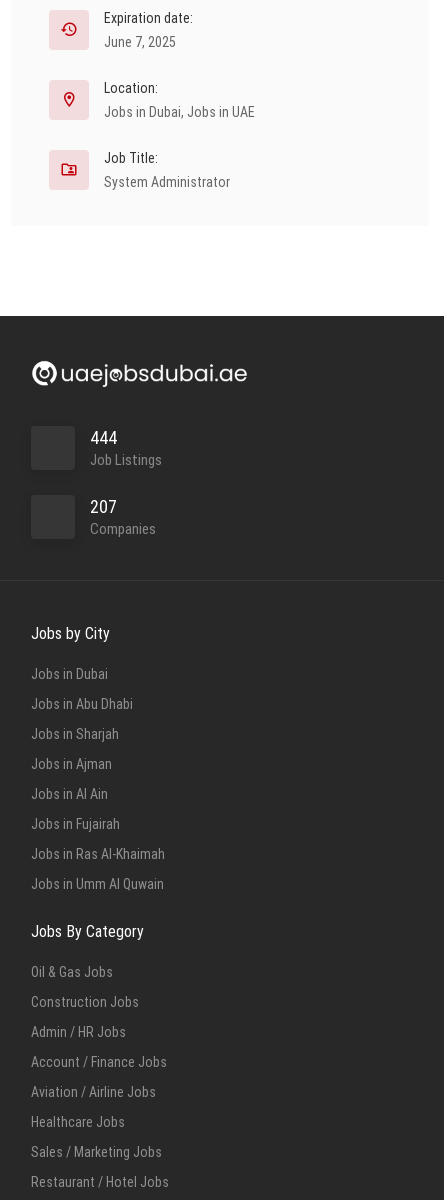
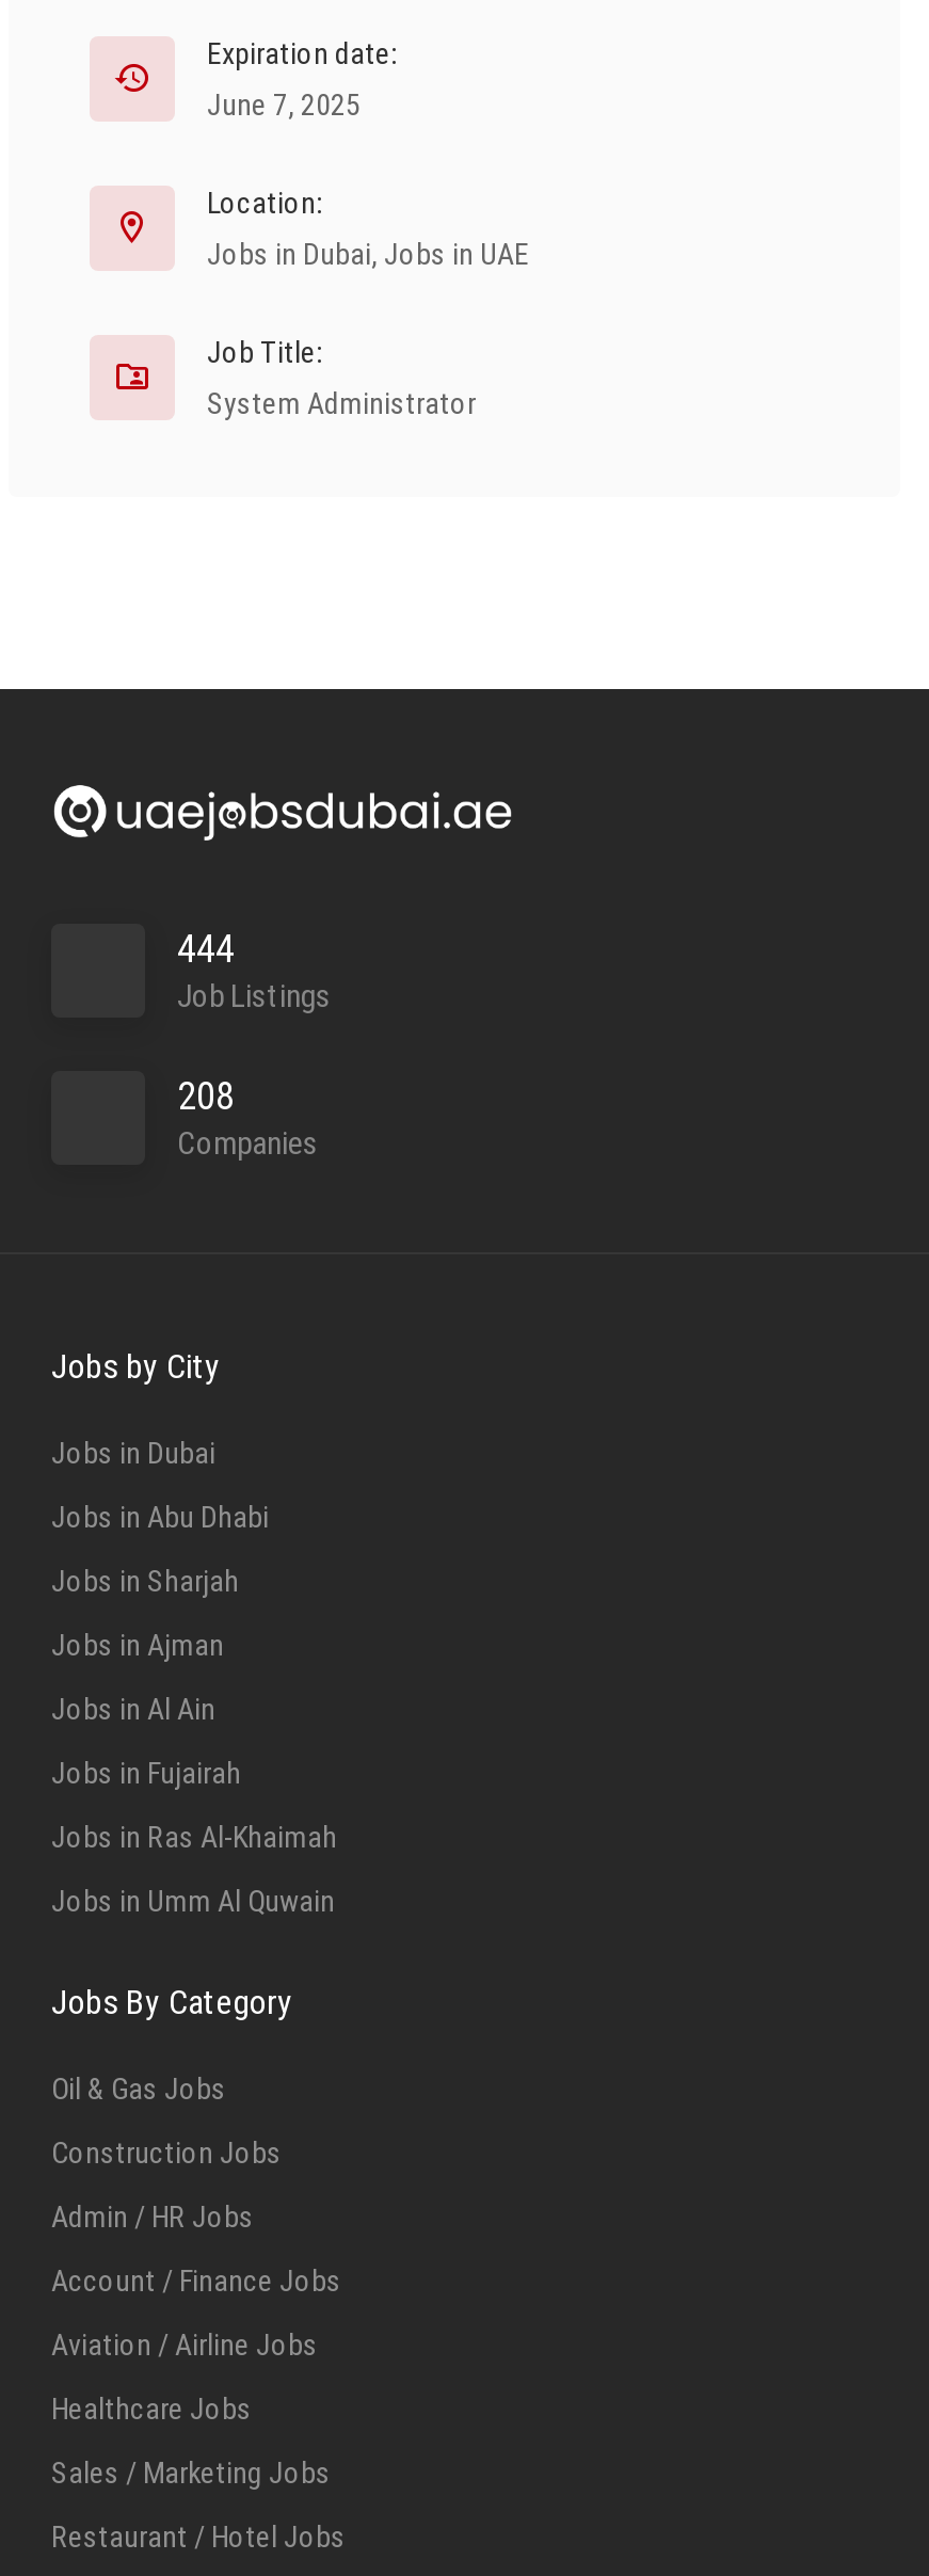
[90,496,117,517] 207 -> [177,1073,235,1118] 208

